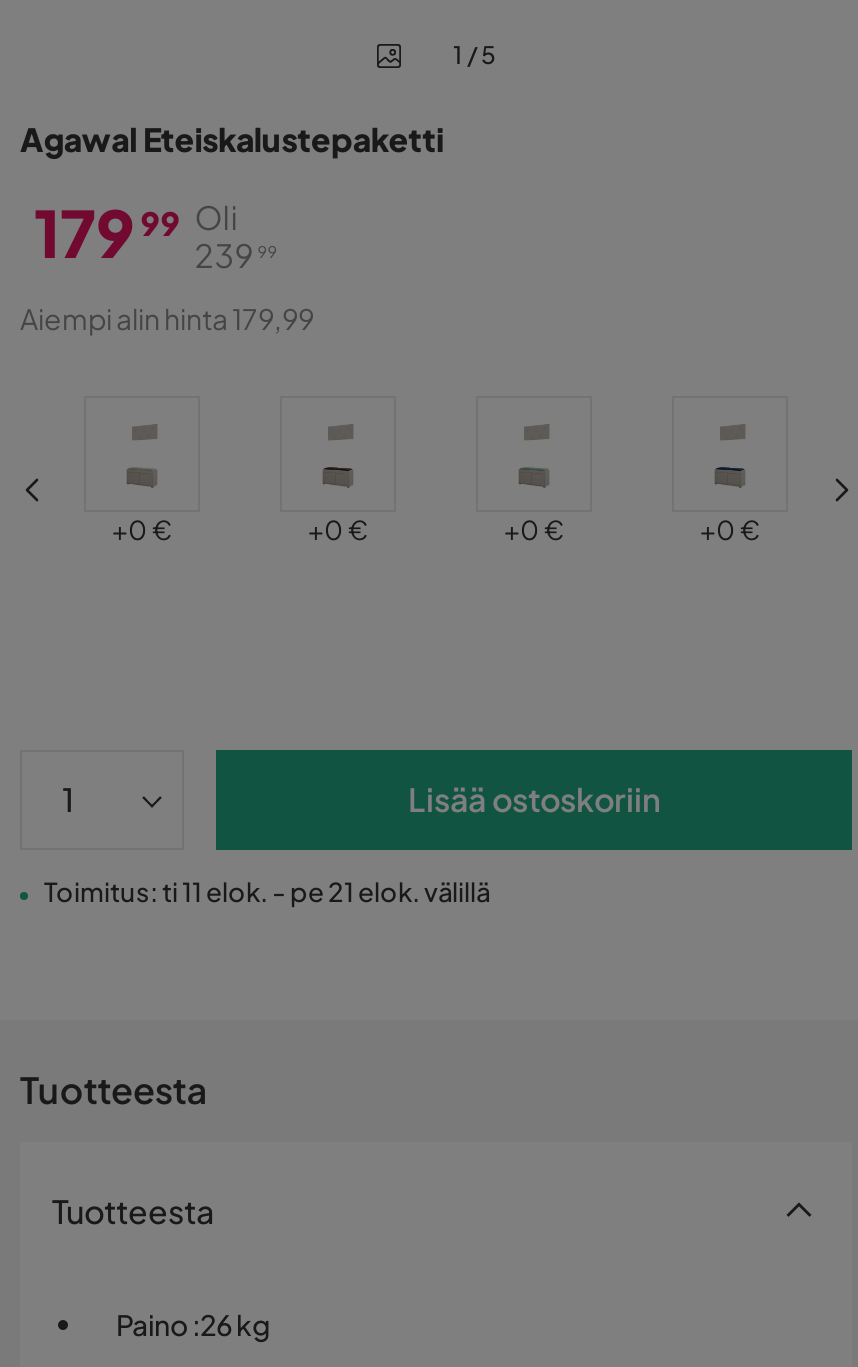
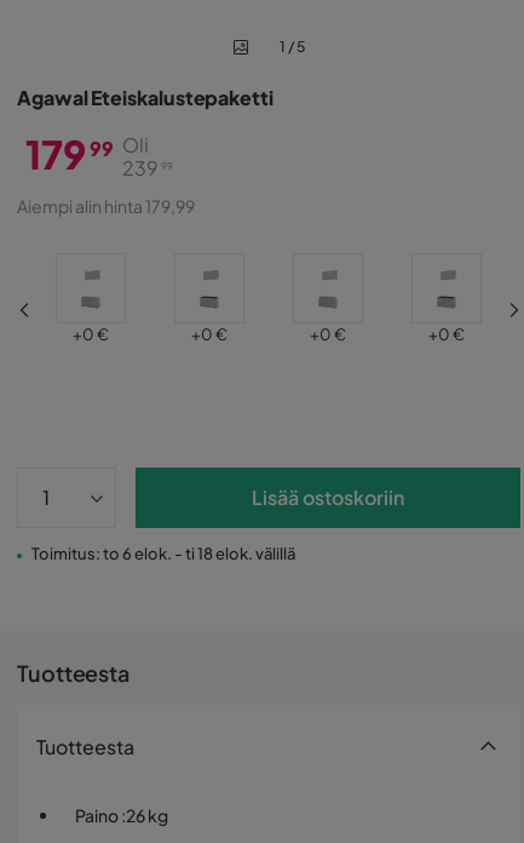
[44,877,490,909] Toimitus: ti 11 elok. - pe 21 elok. välillä -> [31,544,295,564] Toimitus: to 6 elok. - ti 18 elok. välillä

